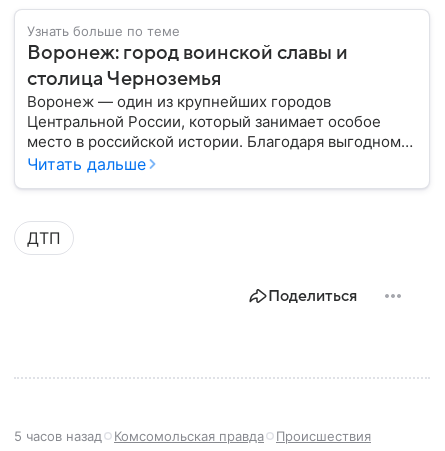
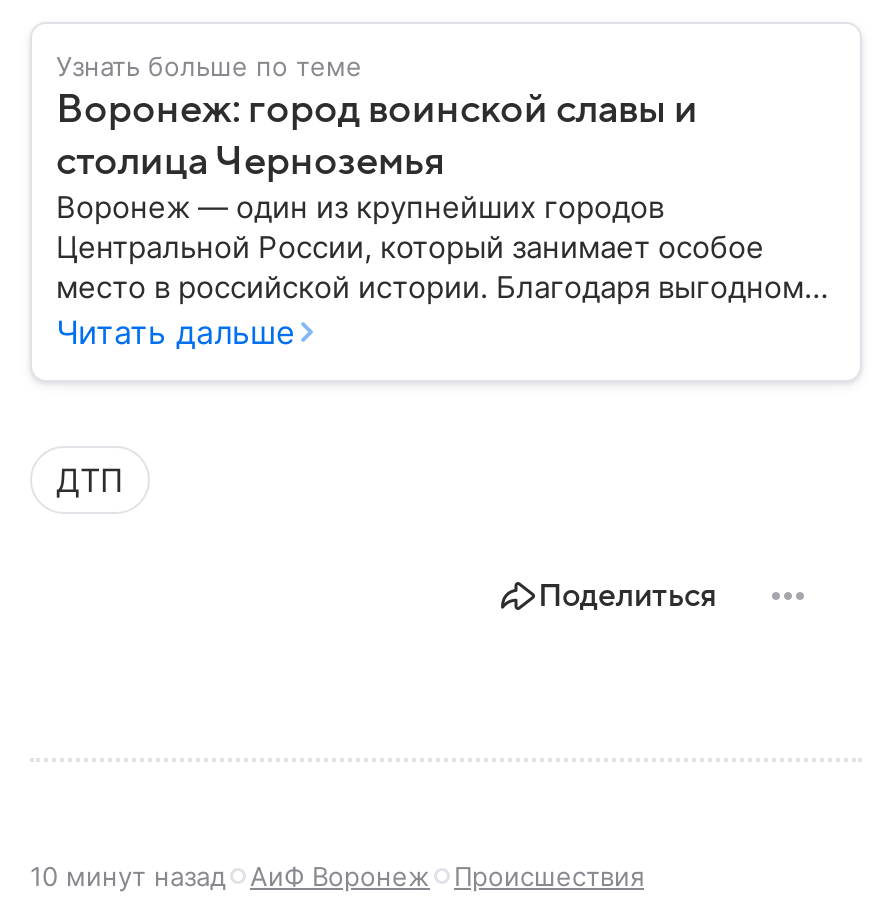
[14,428,264,444] 5 часов назад | Комсомольская правда -> [30,860,430,892] 10 минут назад | АиФ Воронеж

